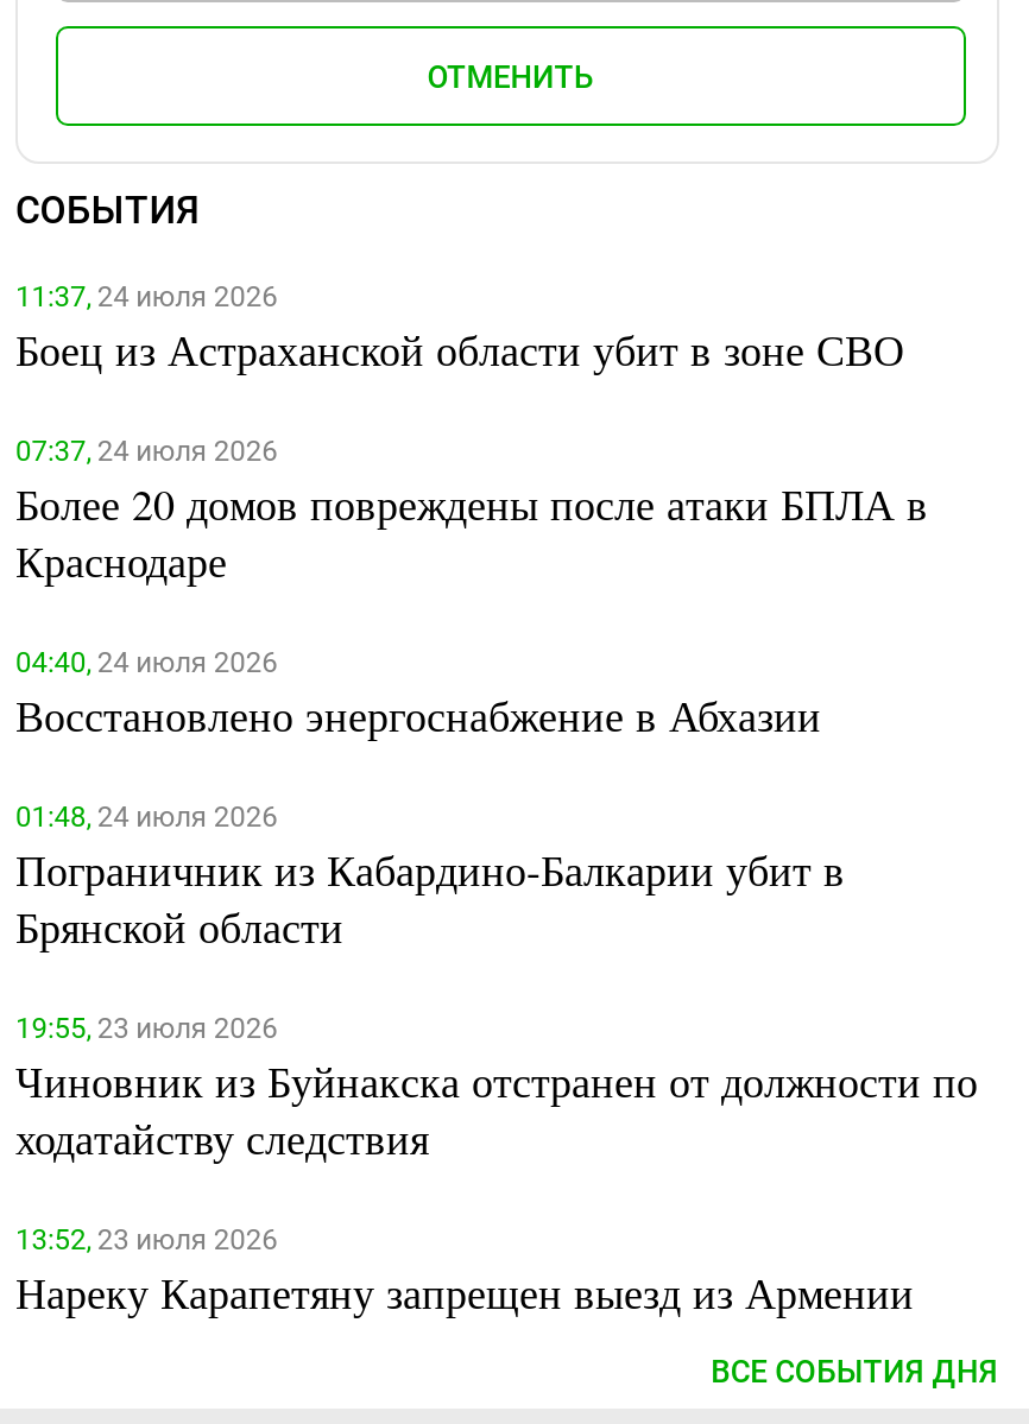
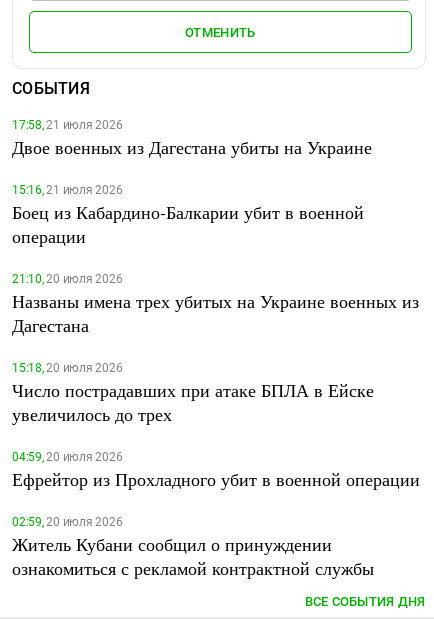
[15,280,904,378] 11:37, 24 июля 2026 | Боец из Астраханской области убит в зоне СВО -> [12,118,372,159] 17:58, 21 июля 2026 | Двое военных из Дагестана убиты на Украине
[15,435,928,589] 07:37, 24 июля 2026 | Более 20 домов повреждены после атаки БПЛА в | Краснодаре -> [12,183,364,248] 15:16, 21 июля 2026 | Боец из Кабардино-Балкарии убит в военной | операции
[15,646,821,743] 04:40, 24 июля 2026 | Восстановлено энергоснабжение в Абхазии -> [12,272,419,337] 21:10, 20 июля 2026 | Названы имена трех убитых на Украине военных из | Дагестана
[15,800,845,955] 01:48, 24 июля 2026 | Пограничник из Кабардино-Балкарии убит в | Брянской области -> [12,361,374,426] 15:18, 20 июля 2026 | Число пострадавших при атаке БПЛА в Ейске | увеличилось до трех
[15,1012,978,1166] 19:55, 23 июля 2026 | Чиновник из Буйнакска отстранен от должности по | ходатайству следствия -> [12,450,420,491] 04:59, 20 июля 2026 | Ефрейтор из Прохладного убит в военной операции
[15,1223,914,1321] 13:52, 23 июля 2026 | Нареку Карапетяну запрещен выезд из Армении -> [12,515,374,580] 02:59, 20 июля 2026 | Житель Кубани сообщил о принуждении | ознакомиться с рекламой контрактной службы

